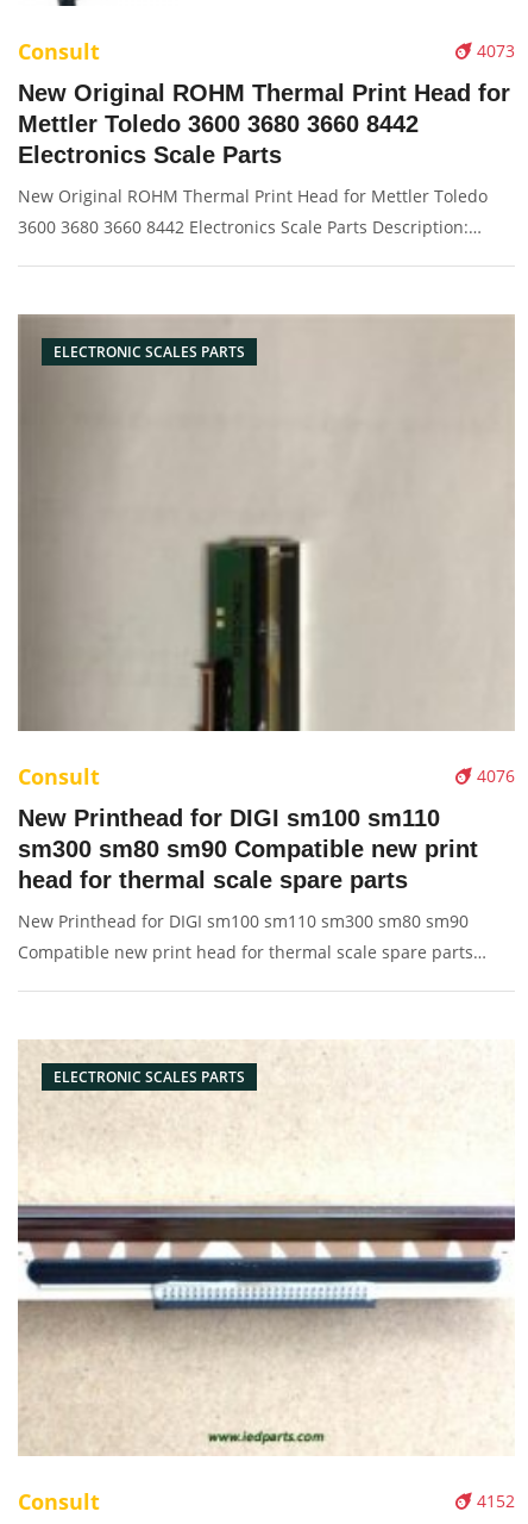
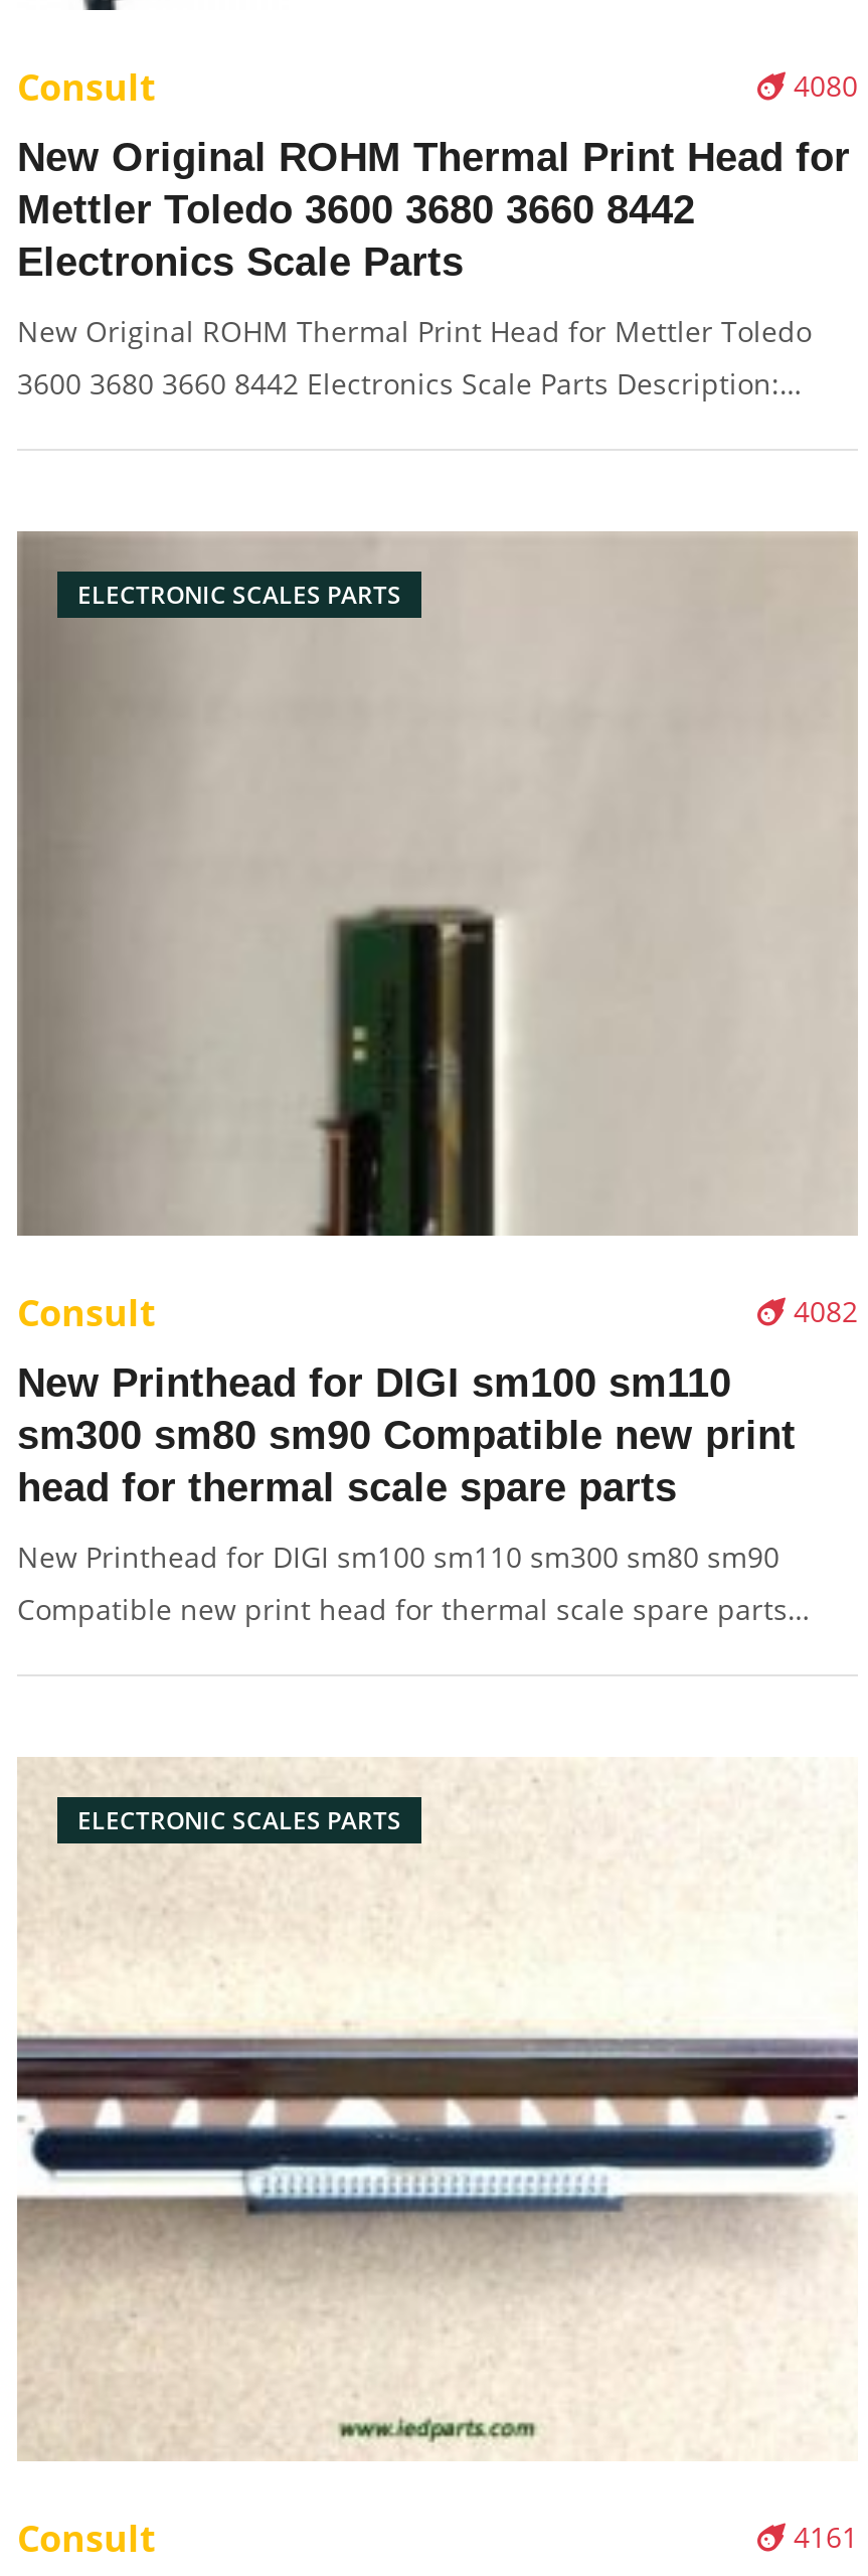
[472,39,515,62] 4073 -> [786,66,858,105] 4080
[472,764,515,787] 4076 -> [786,1292,858,1330] 4082
[472,1489,515,1512] 4152 -> [786,2518,858,2556] 4161

